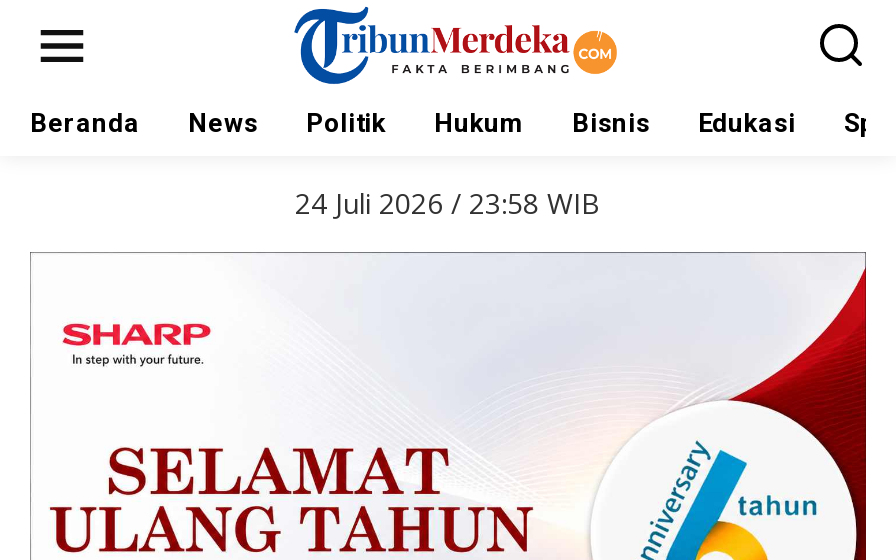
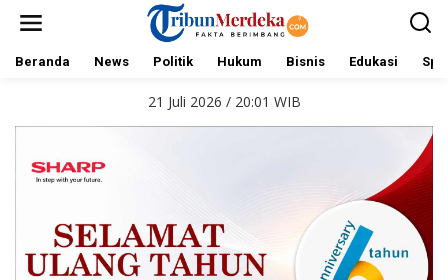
[295,184,601,222] 24 Juli 2026 / 23:58 WIB -> [147,92,300,111] 21 Juli 2026 / 20:01 WIB

